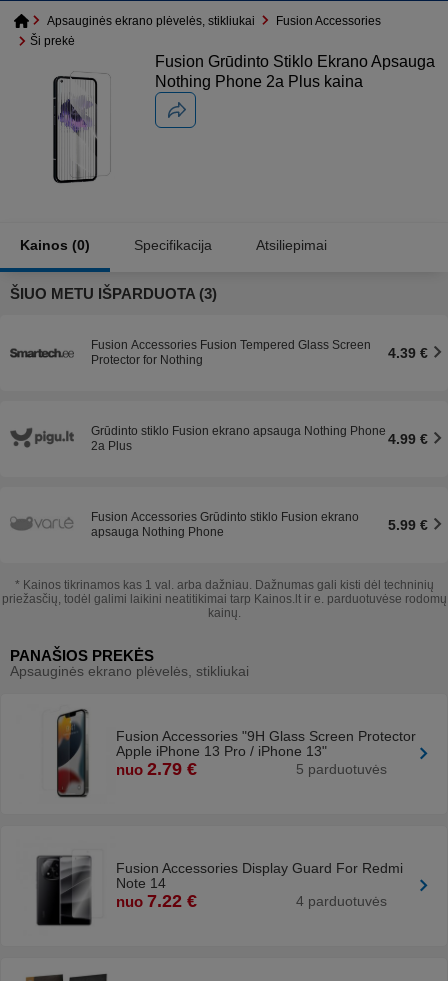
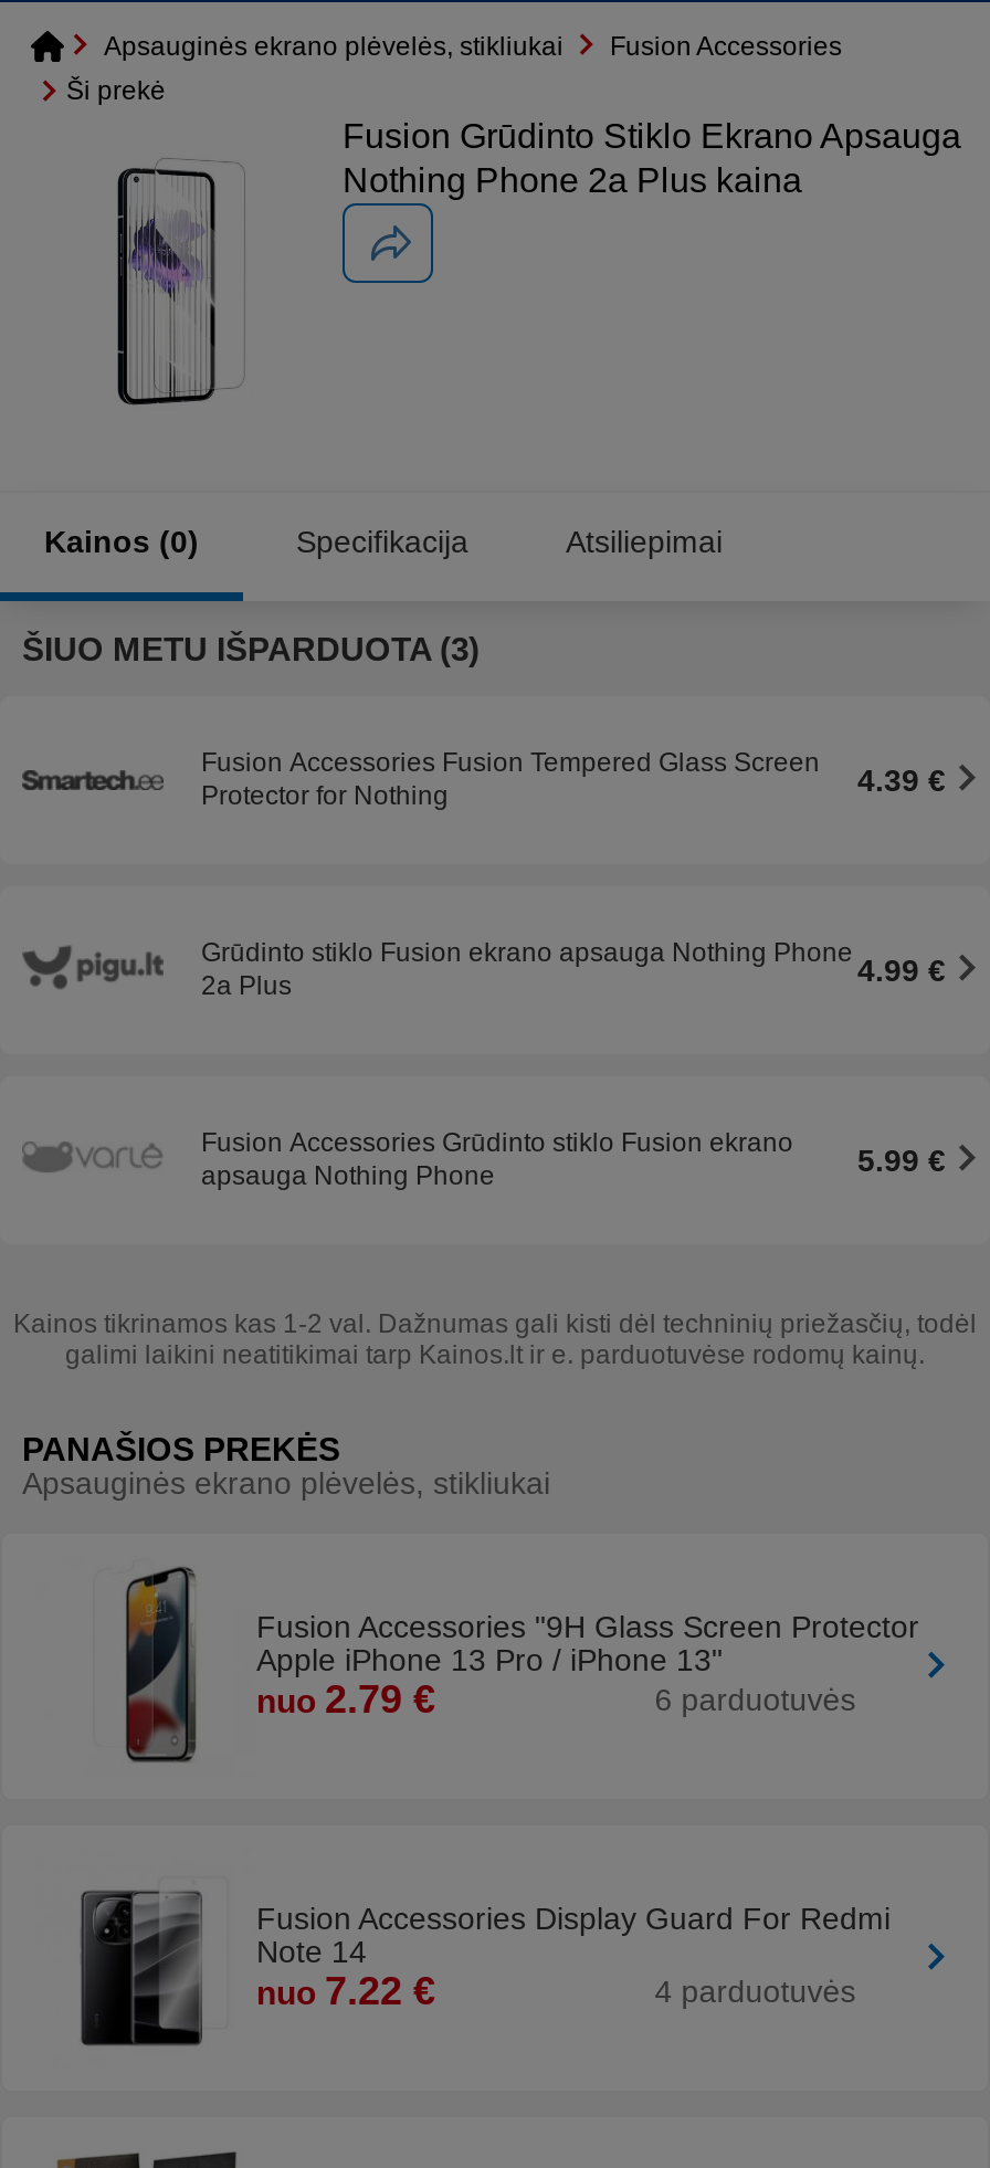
[1,578,446,620] * Kainos tikrinamos kas 1 val. arba dažniau. Dažnumas gali kisti dėl techninių | priežasčių, todėl galimi laikini neatitikimai tarp Kainos.lt ir e. parduotuvėse rodomų | kainų. -> [13,1308,977,1370] Kainos tikrinamos kas 1-2 val. Dažnumas gali kisti dėl techninių priežasčių, todėl | galimi laikini neatitikimai tarp Kainos.lt ir e. parduotuvėse rodomų kainų.
[296,762,387,777] 5 parduotuvės -> [655,1683,856,1716] 6 parduotuvės

